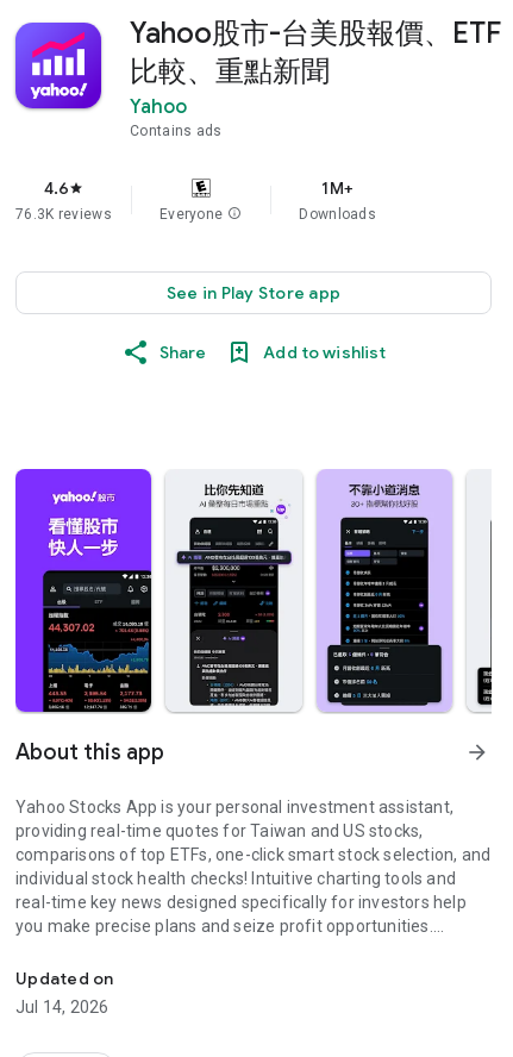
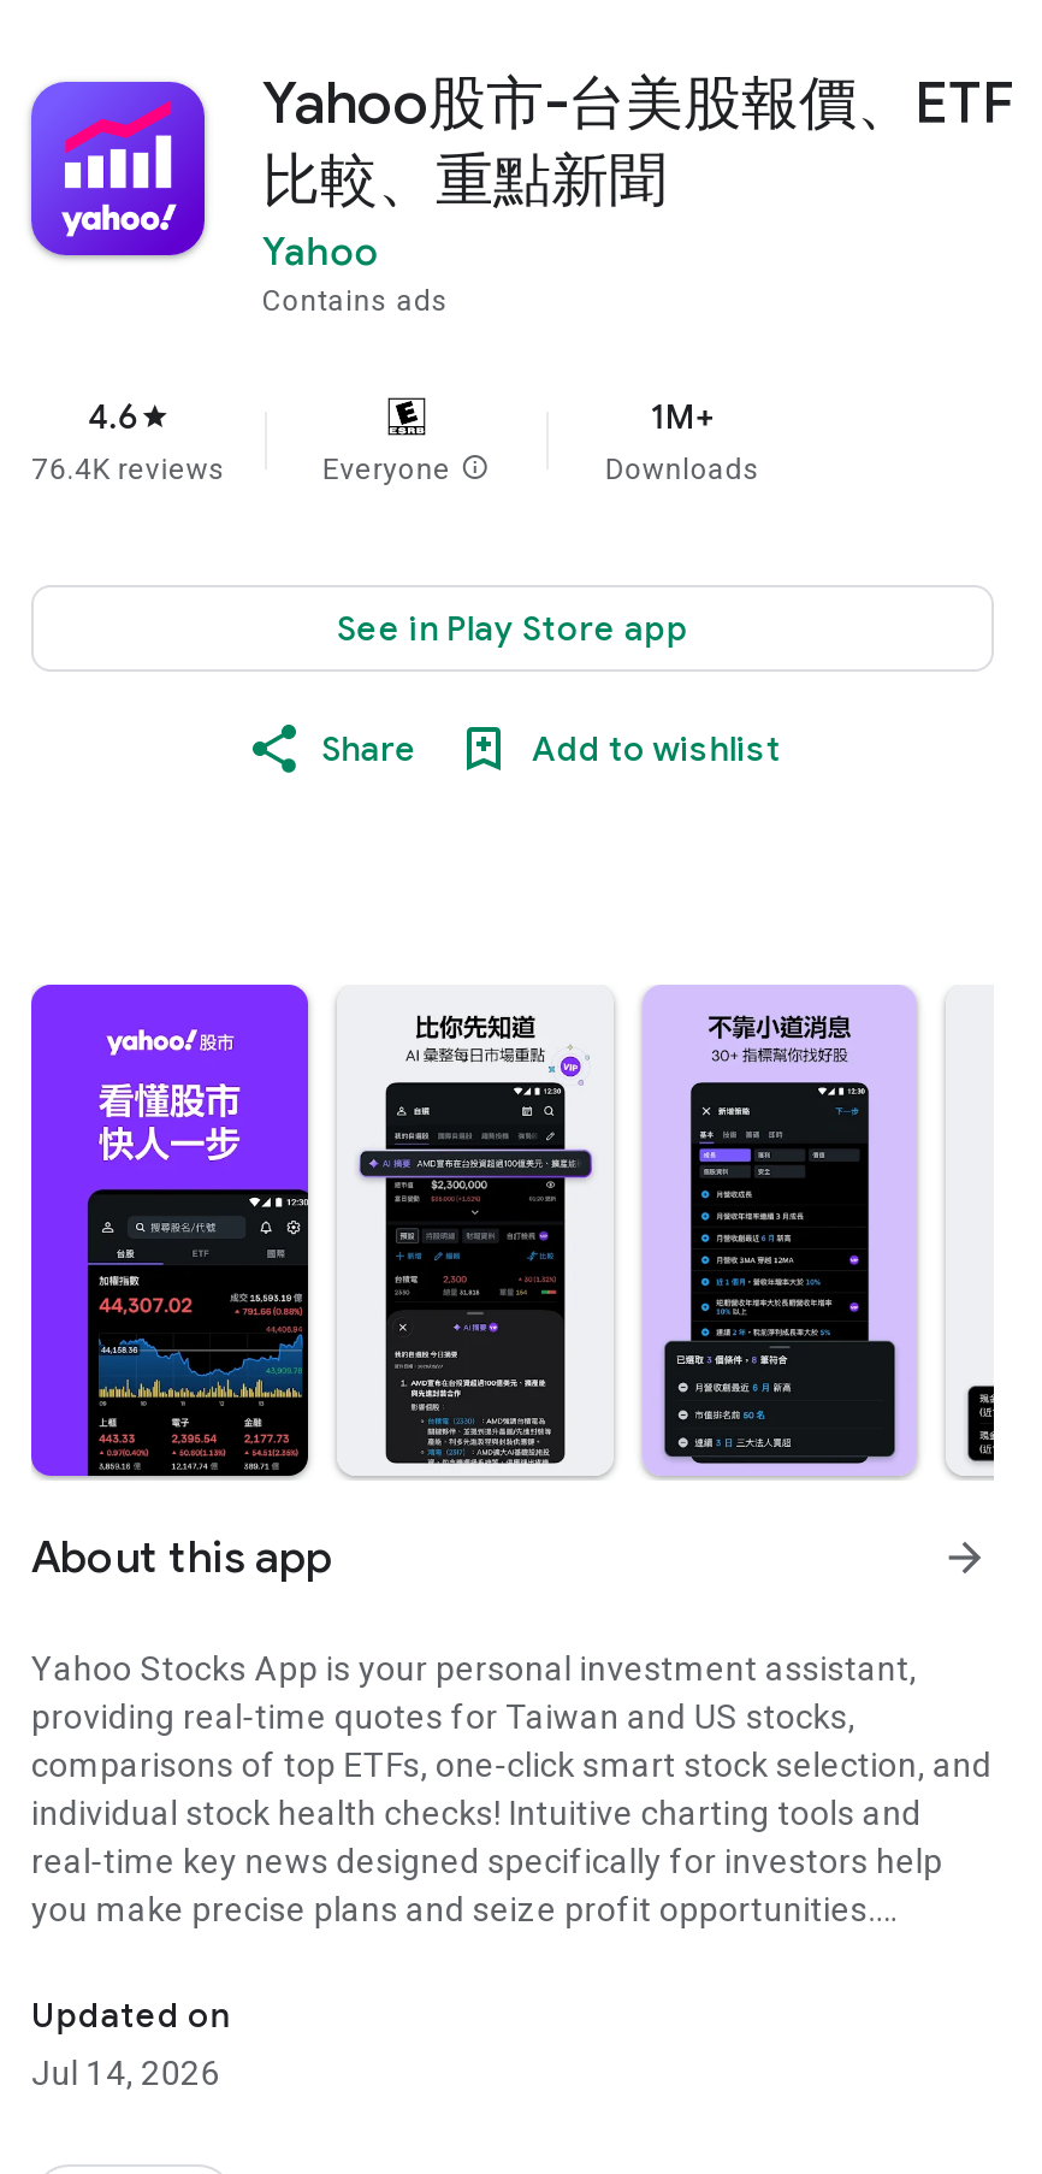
[15,206,112,223] 76.3K reviews -> [31,453,226,486] 76.4K reviews

